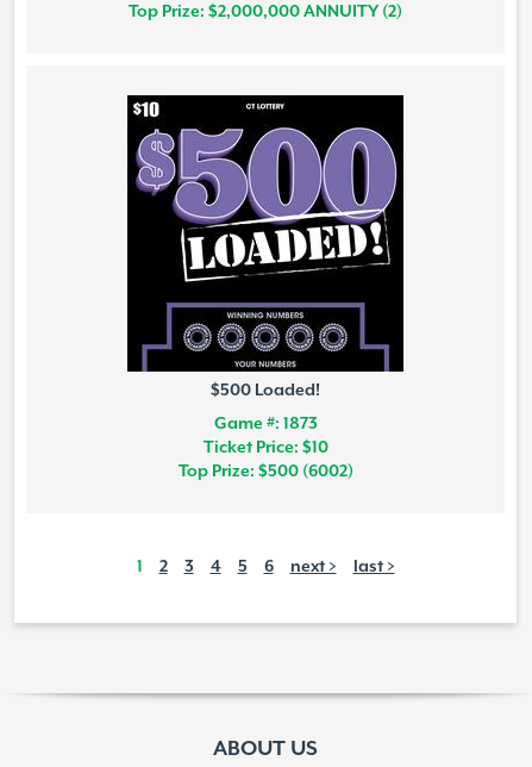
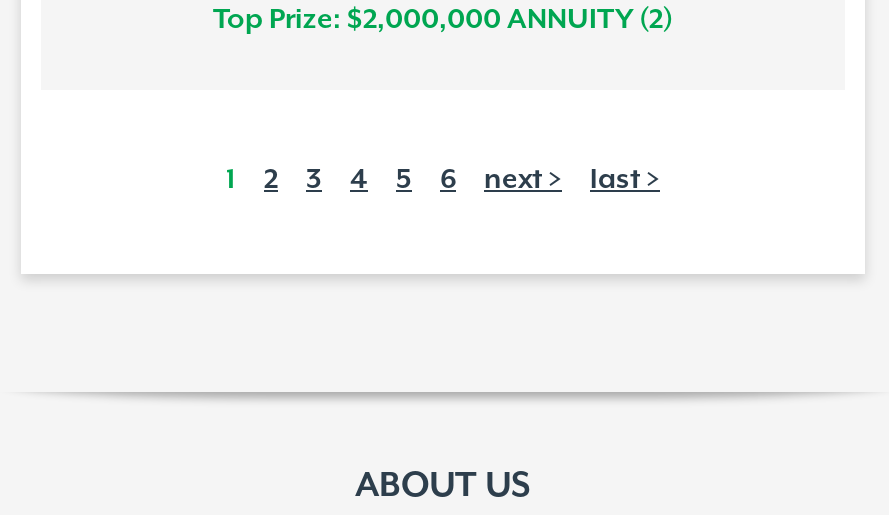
[126,94,405,481] [image] | $500 Loaded! | Game #: 1873 | Ticket Price: $10 | Top Prize: $500 (6002) -> none

